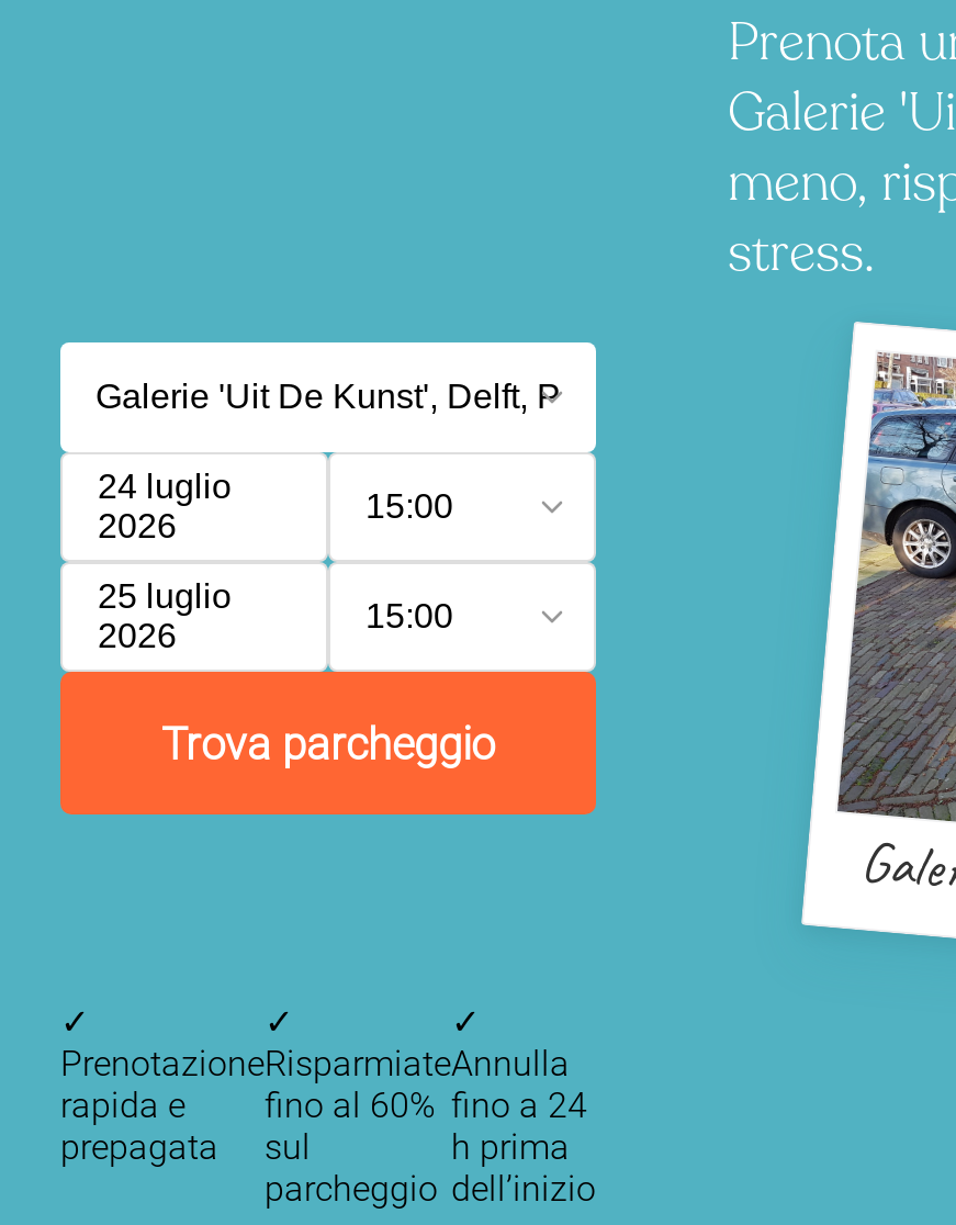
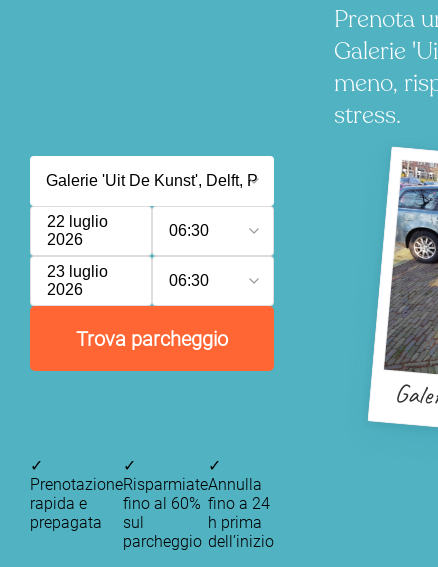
[98,468,232,505] 24 luglio -> [47,213,108,230] 22 luglio
[365,487,453,525] 15:00 -> [169,222,209,239] 06:30
[98,577,232,615] 25 luglio -> [47,263,108,280] 23 luglio
[365,597,453,634] 15:00 -> [169,272,209,289] 06:30

